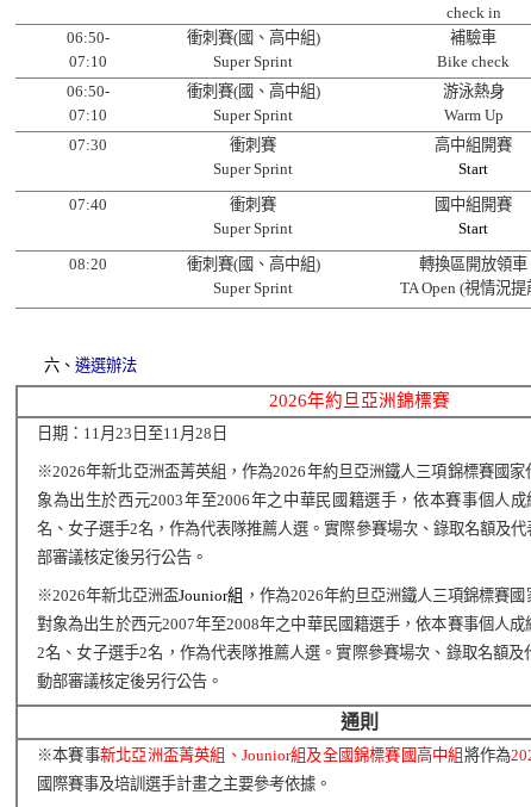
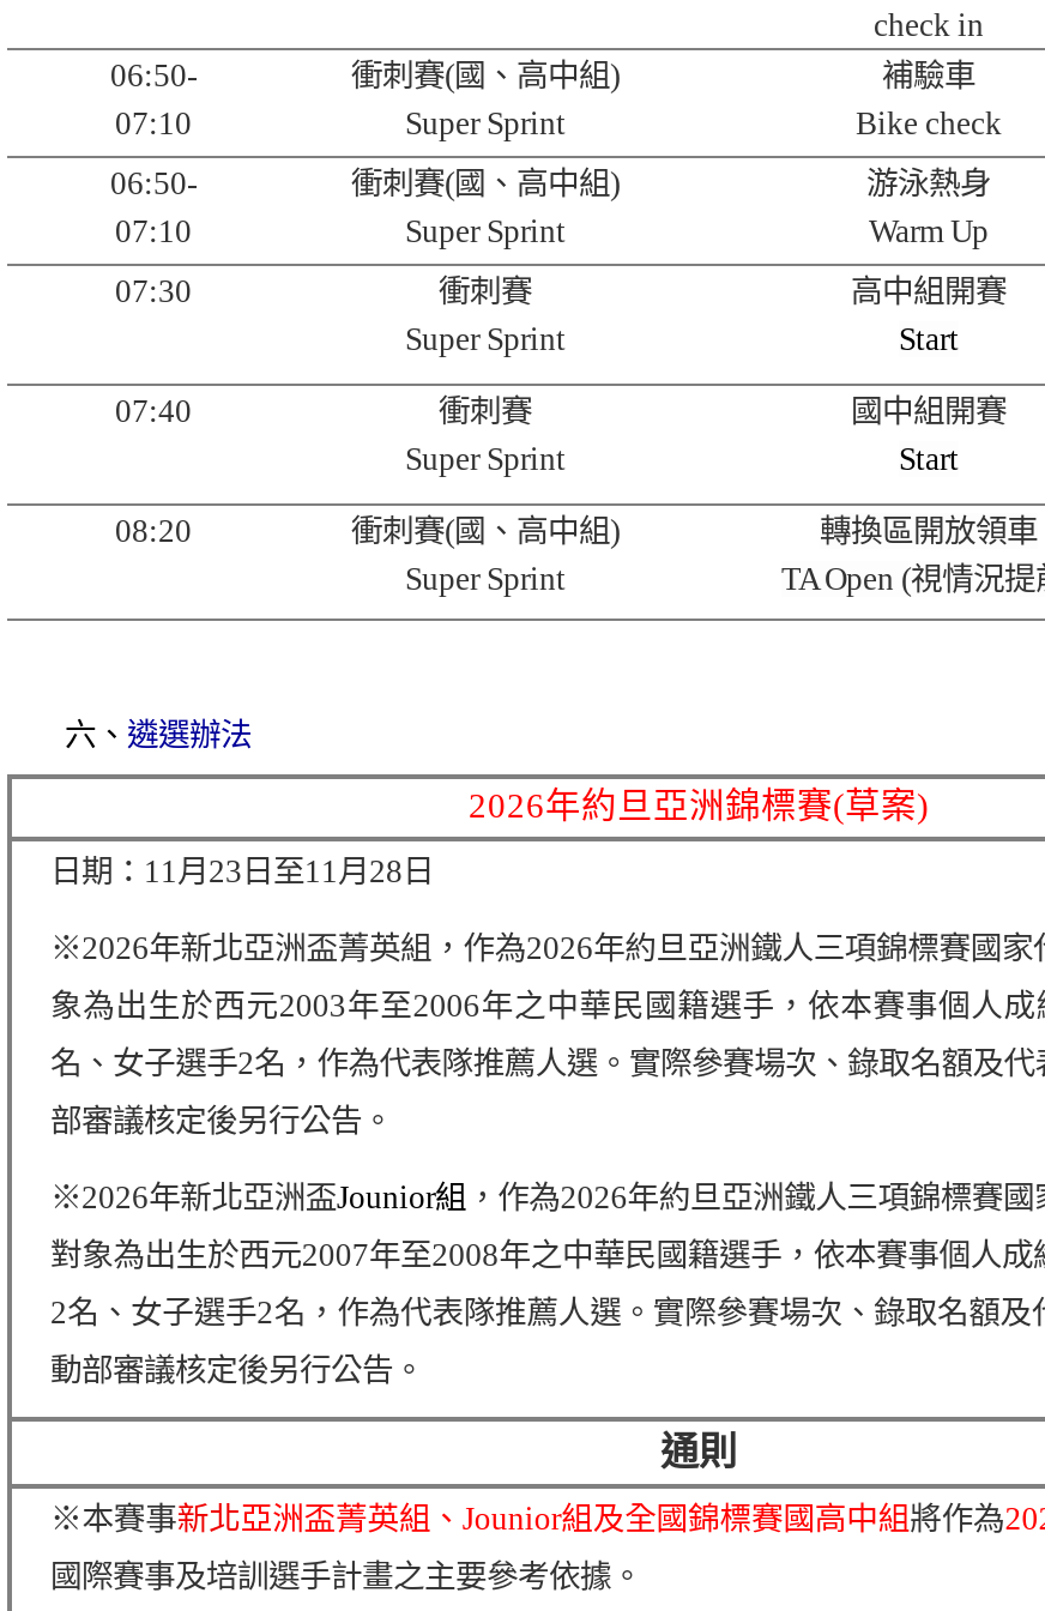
[268,391,449,410] 2026年約旦亞洲錦標賽 -> [469,787,929,825] 2026年約旦亞洲錦標賽(草案)

